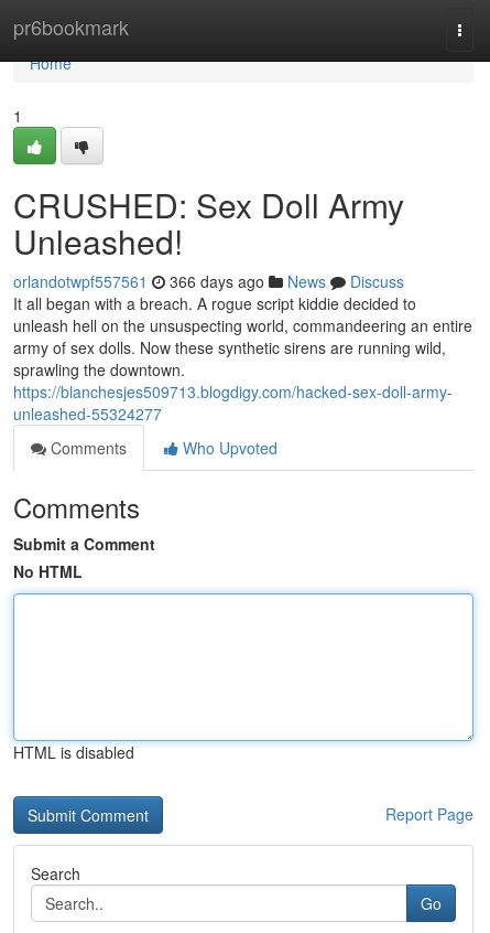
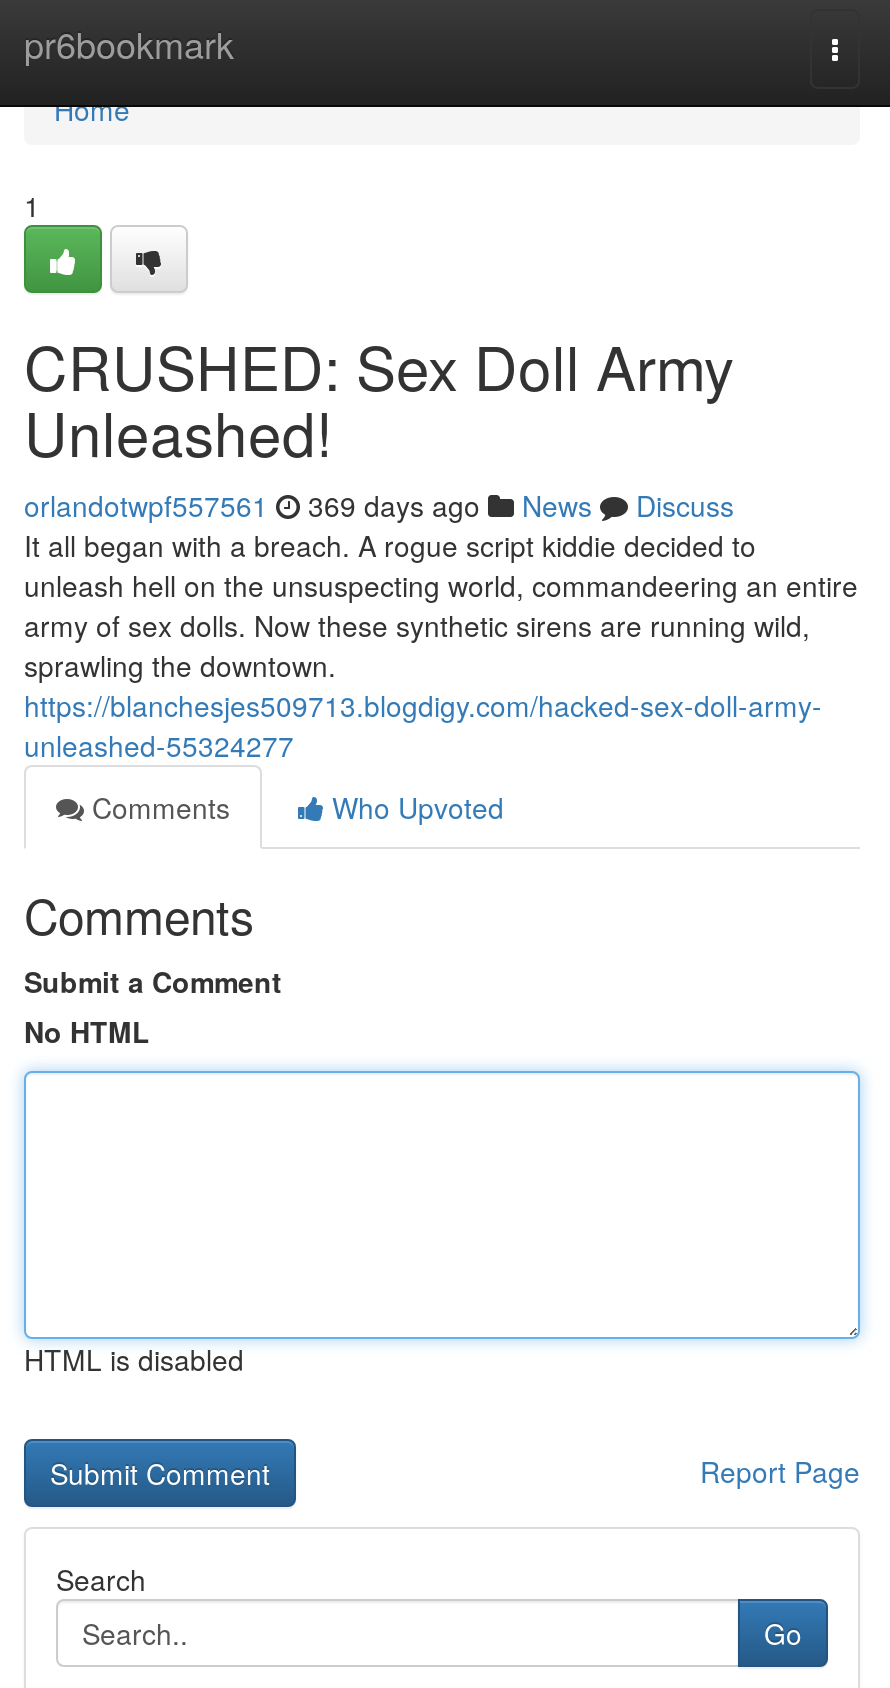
[13,270,404,292] orlandotwpf557561 366 days ago News Discuss -> [24,485,734,525] orlandotwpf557561 369 days ago News Discuss

